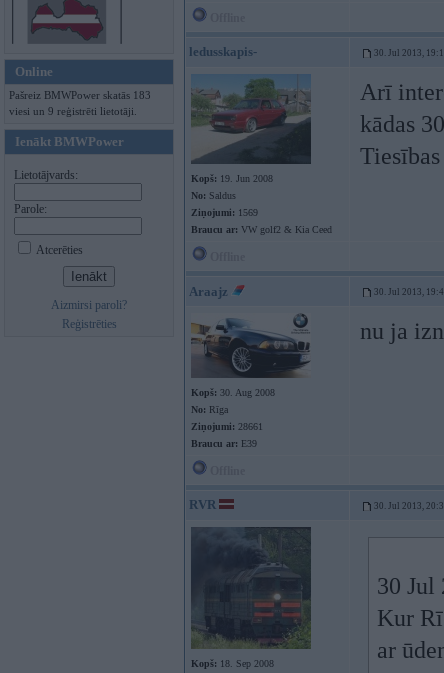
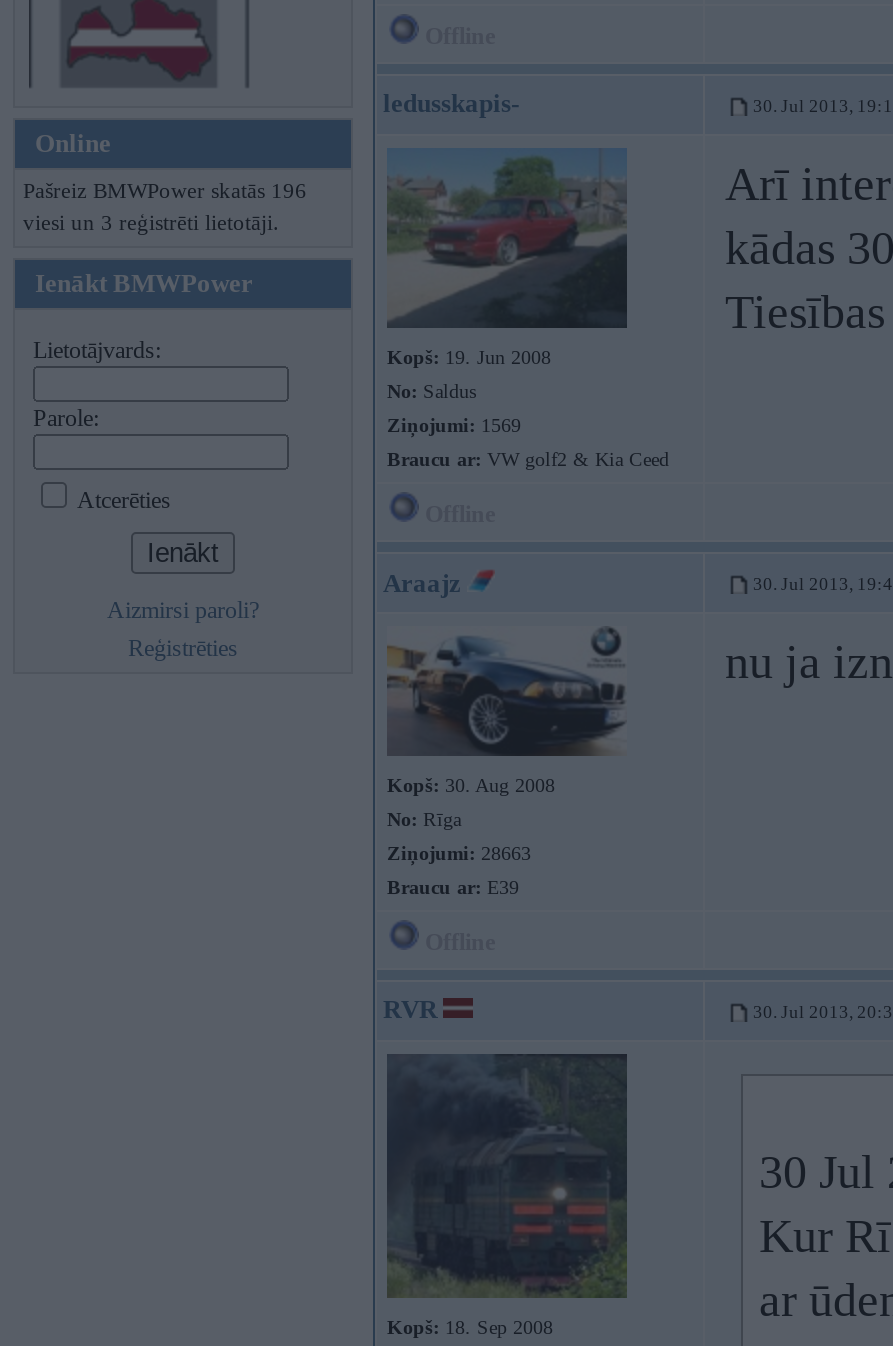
[9,89,151,101] Pašreiz BMWPower skatās 183 -> [23,178,307,202] Pašreiz BMWPower skatās 196
[9,105,137,117] viesi un 9 reģistrēti lietotāji. -> [23,210,279,234] viesi un 3 reģistrēti lietotāji.
[191,421,263,432] Ziņojumi: 28661 -> [387,842,531,864] Ziņojumi: 28663

